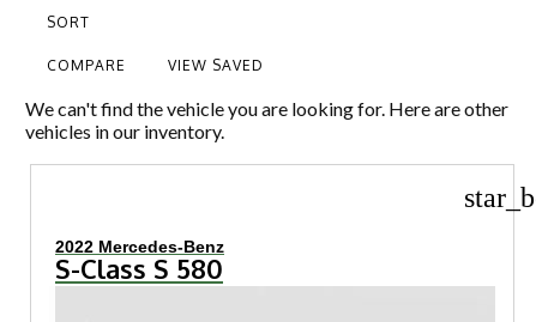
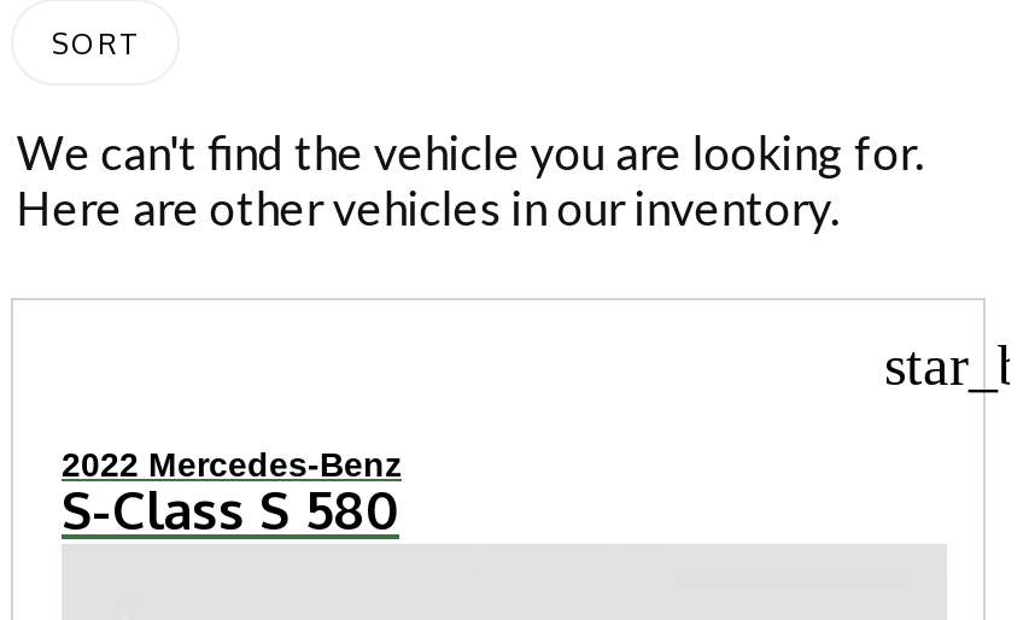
[25,56,508,142] COMPARE | VIEW SAVED | We can't find the vehicle you are looking for. Here are other | vehicles in our inventory. -> [17,124,924,235] We can't find the vehicle you are looking for. | Here are other vehicles in our inventory.

